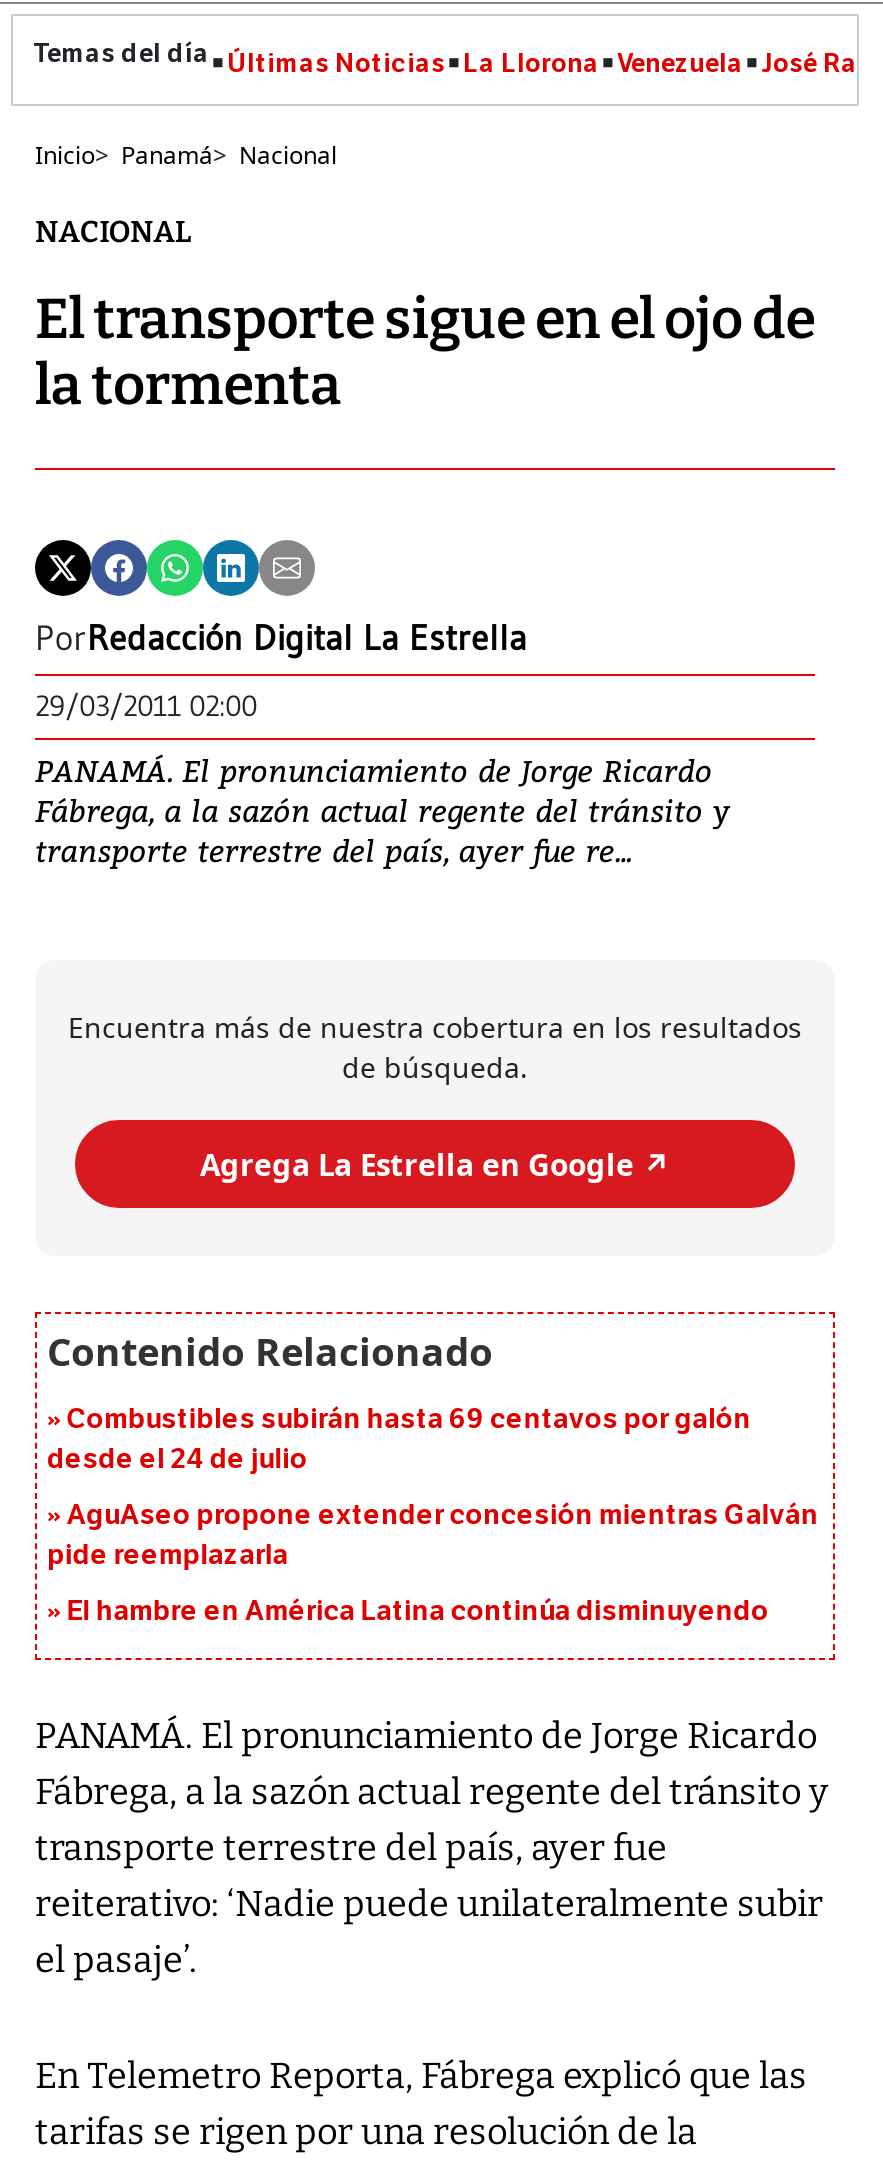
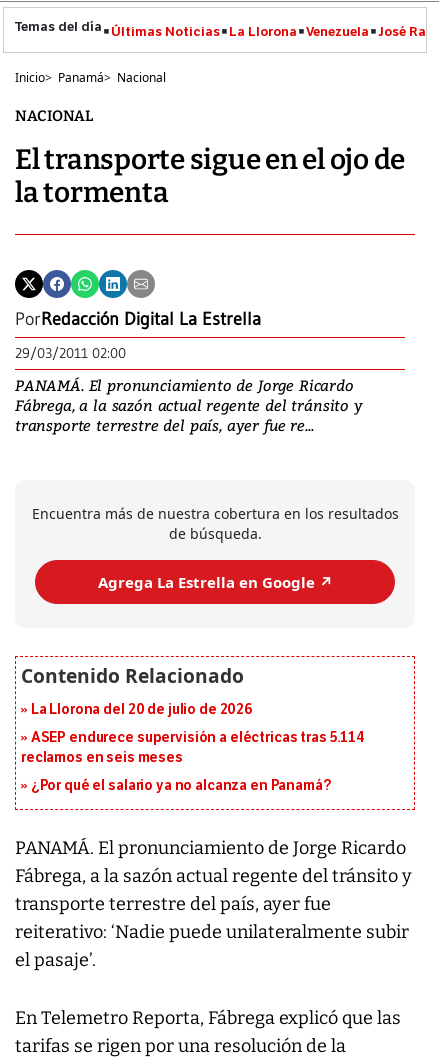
[47,1403,751,1477] Combustibles subirán hasta 69 centavos por galón | desde el 24 de julio -> [31,701,253,718] La Llorona del 20 de julio de 2026
[47,1499,819,1573] AguAseo propone extender concesión mientras Galván | pide reemplazarla -> [21,729,365,766] ASEP endurece supervisión a eléctricas tras 5.114 | reclamos en seis meses
[67,1595,769,1629] El hambre en América Latina continúa disminuyendo -> [31,777,332,794] ¿Por qué el salario ya no alcanza en Panamá?

